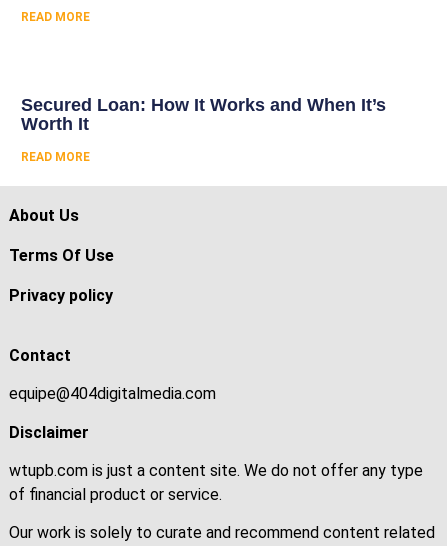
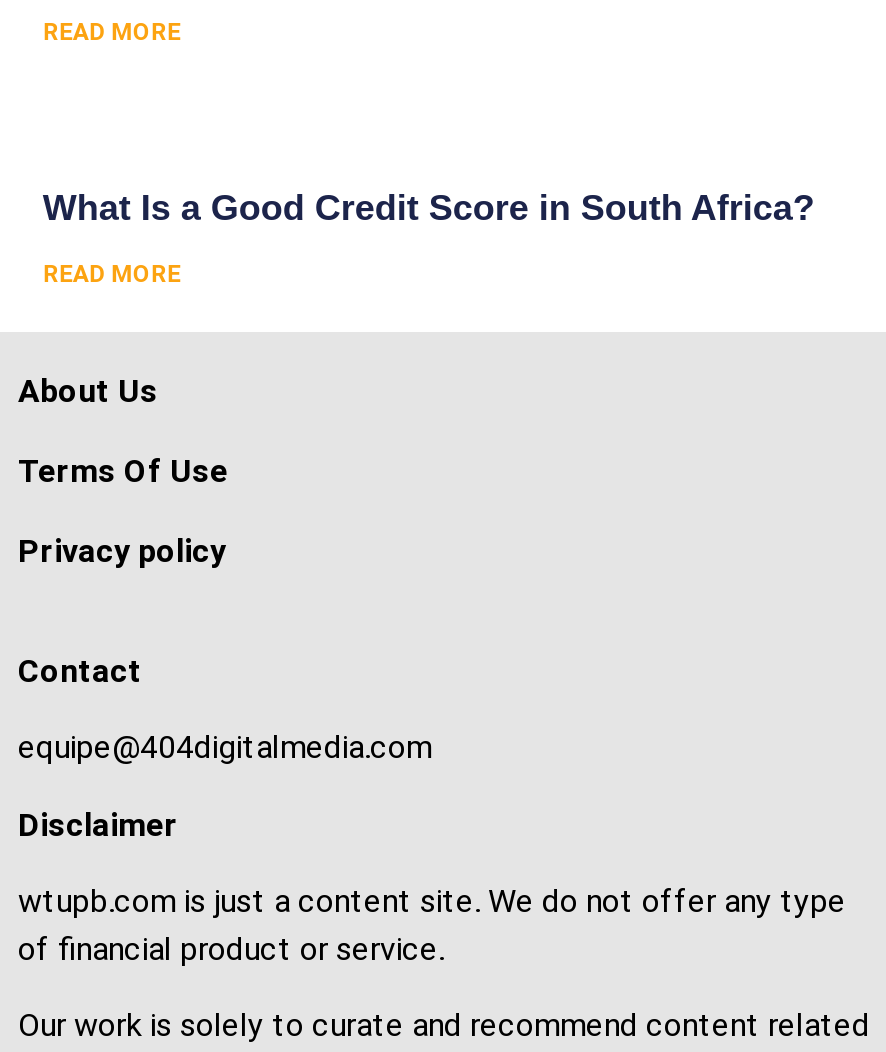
[21,95,386,134] Secured Loan: How It Works and When It’s | Worth It -> [43,188,815,228] What Is a Good Credit Score in South Africa?

